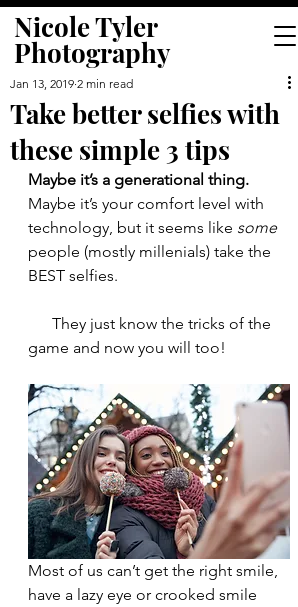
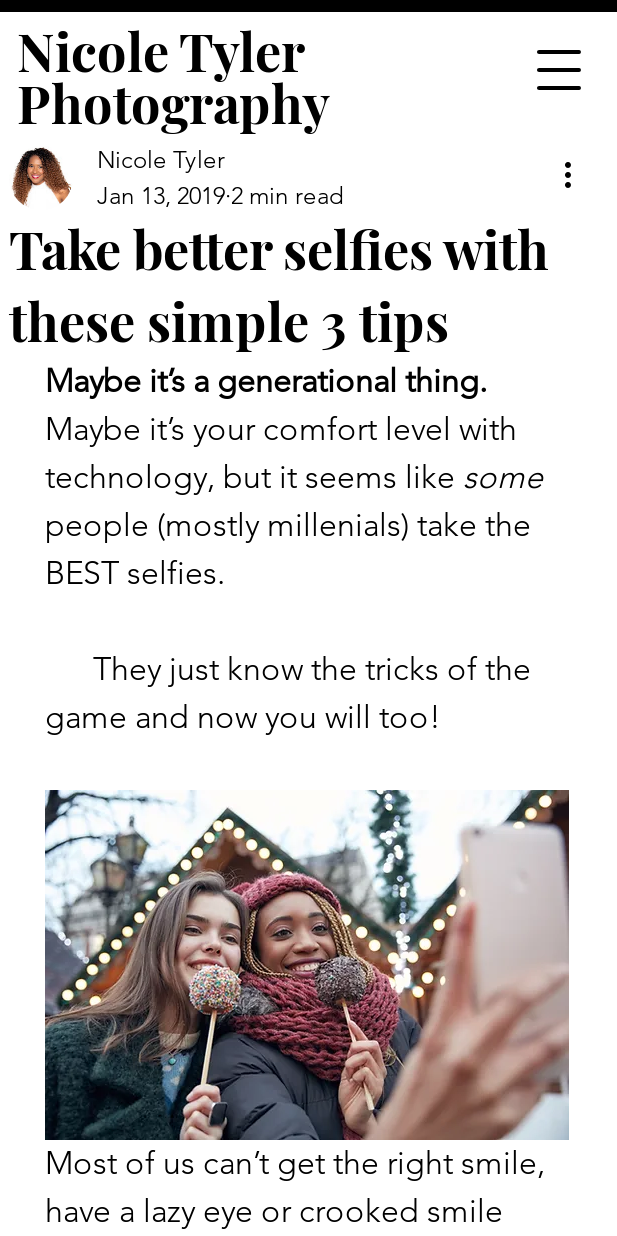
none -> [97,144,225,174] Nicole Tyler

